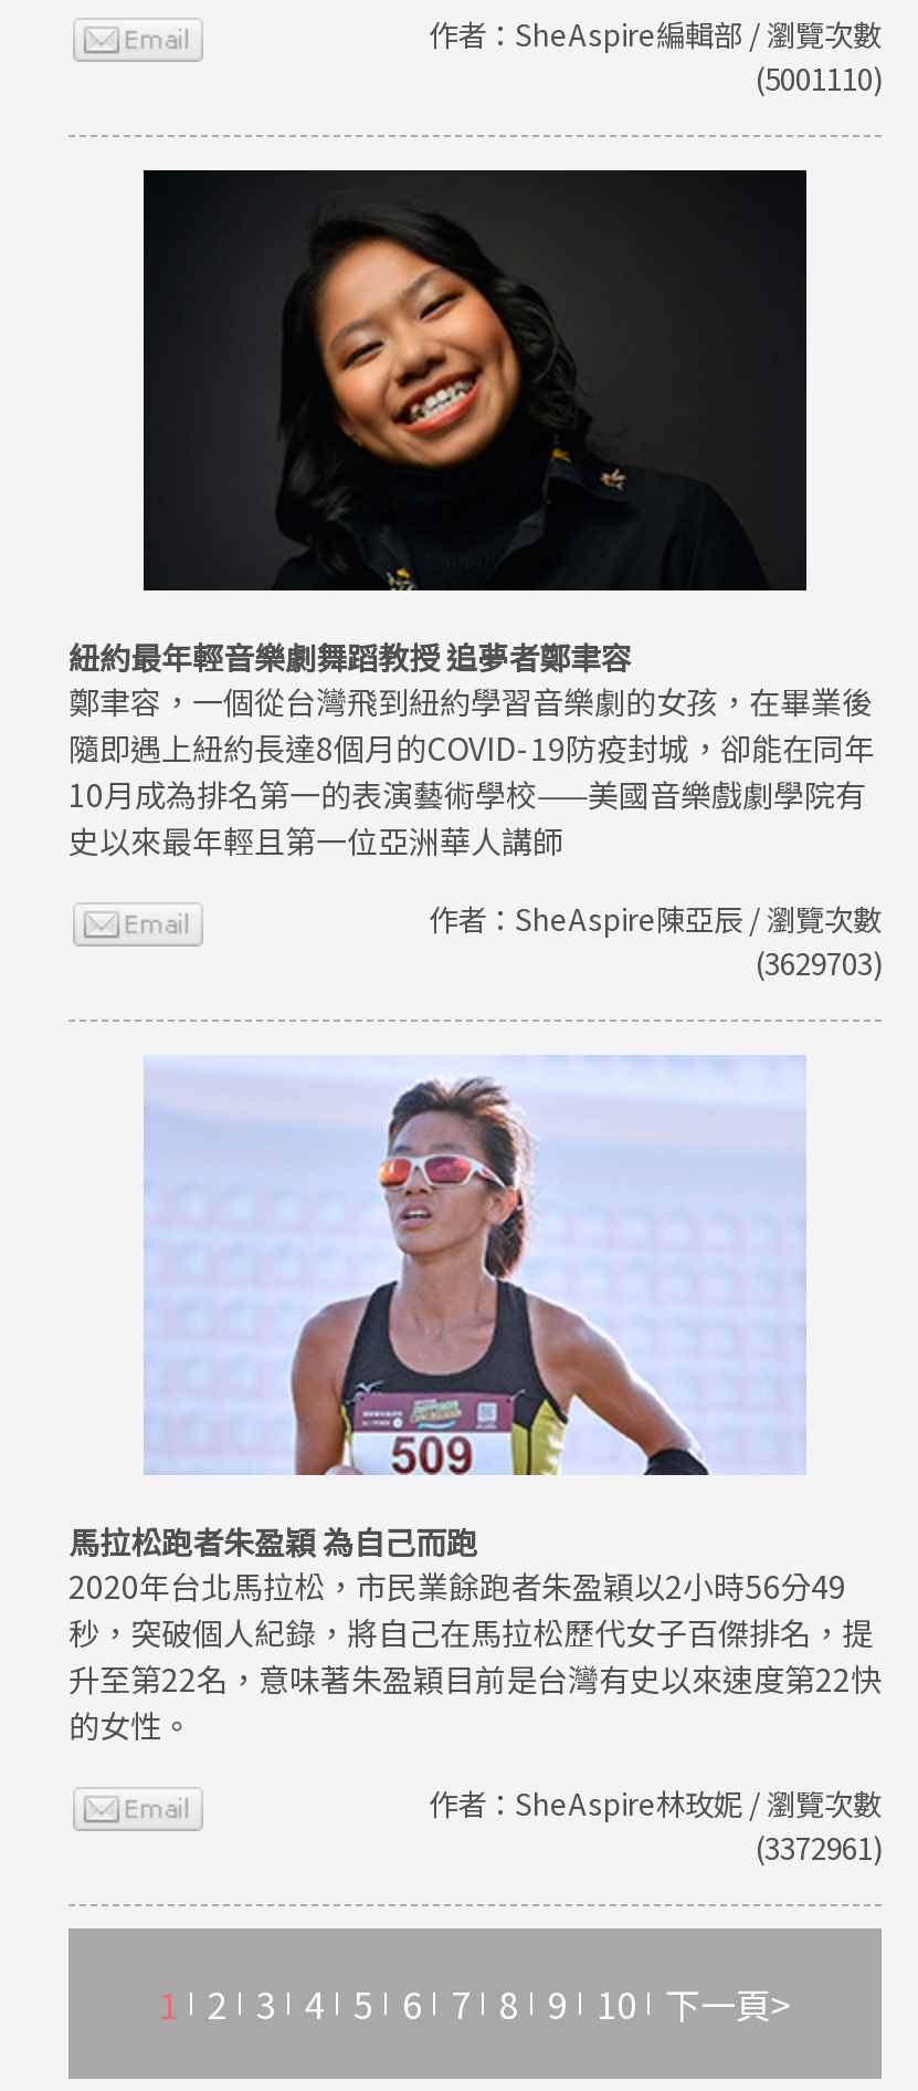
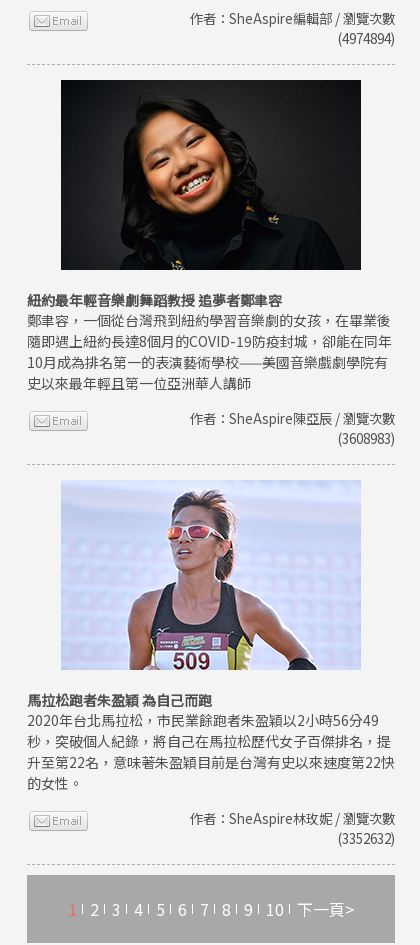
[756,57,882,99] (5001110) -> [338,29,395,48] (4974894)
[756,941,882,983] (3629703) -> [338,429,395,448] (3608983)
[756,1826,882,1868] (3372961) -> [338,829,395,848] (3352632)

